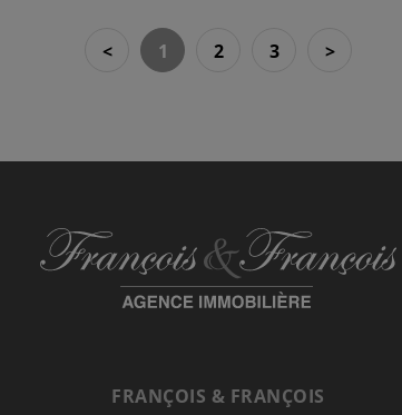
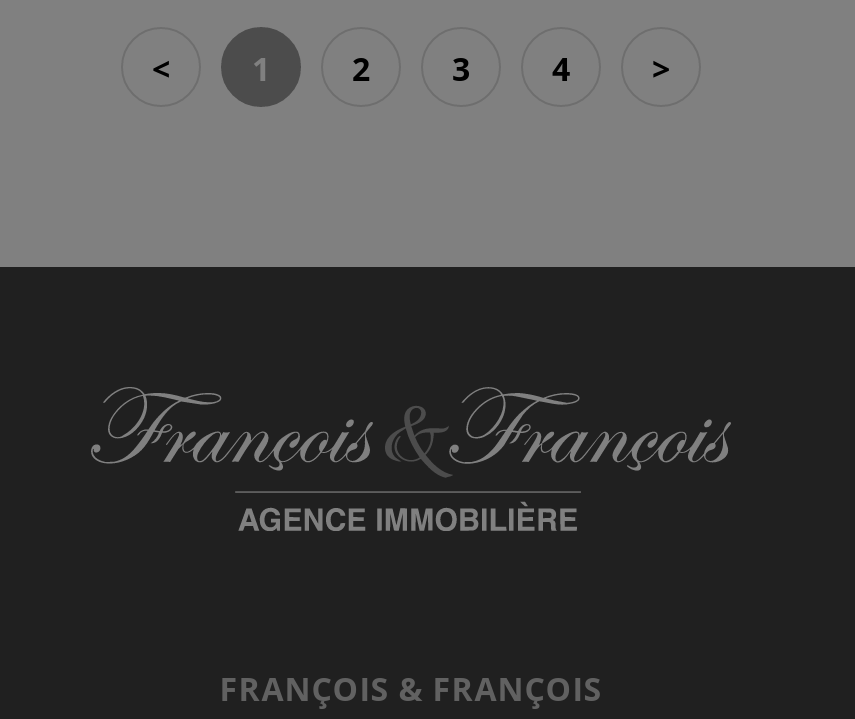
none -> [552,47,570,91] 4

